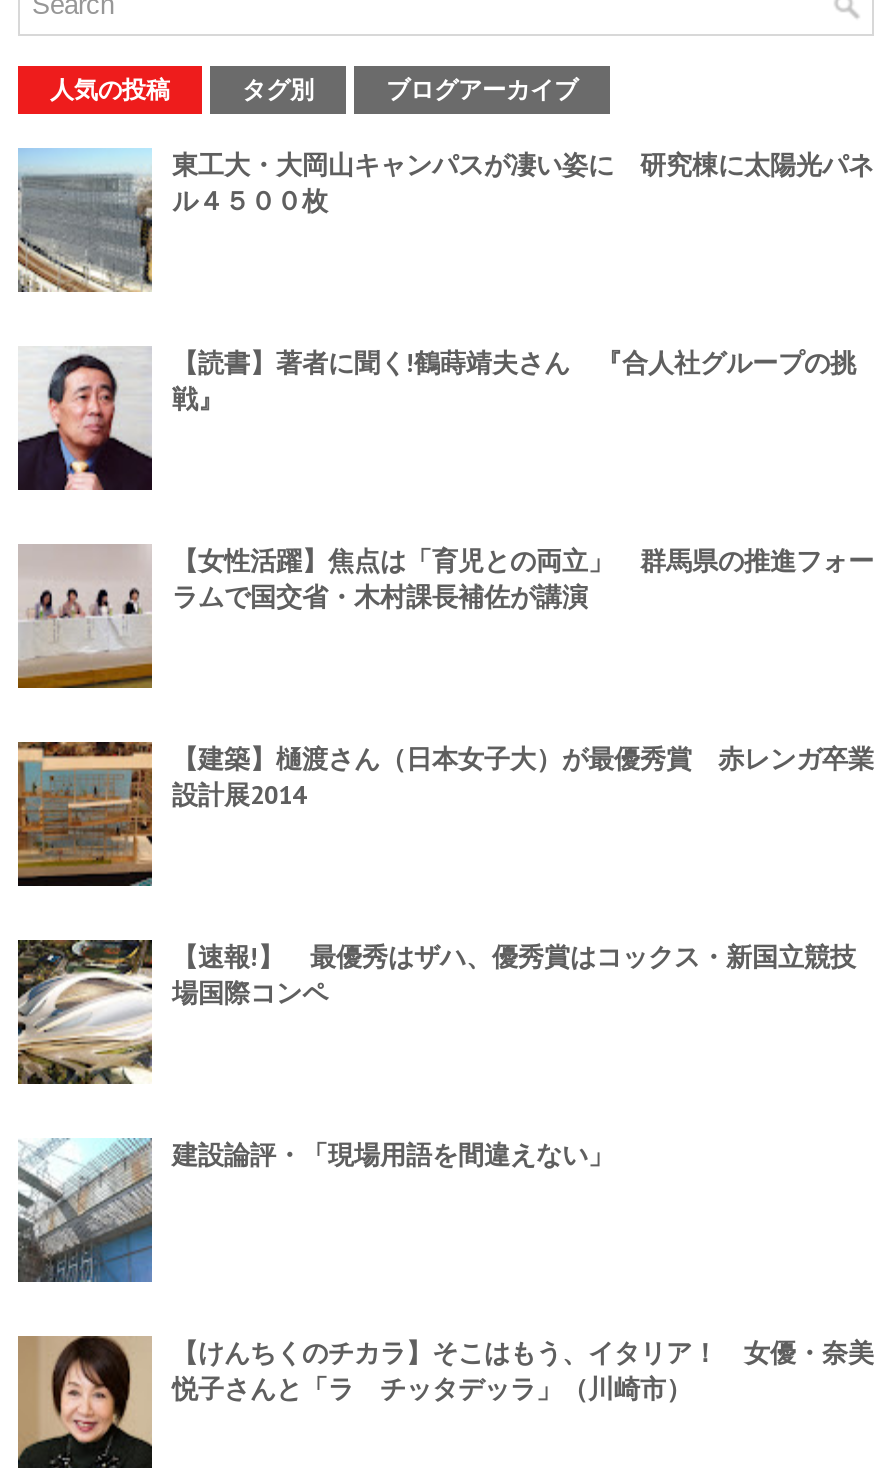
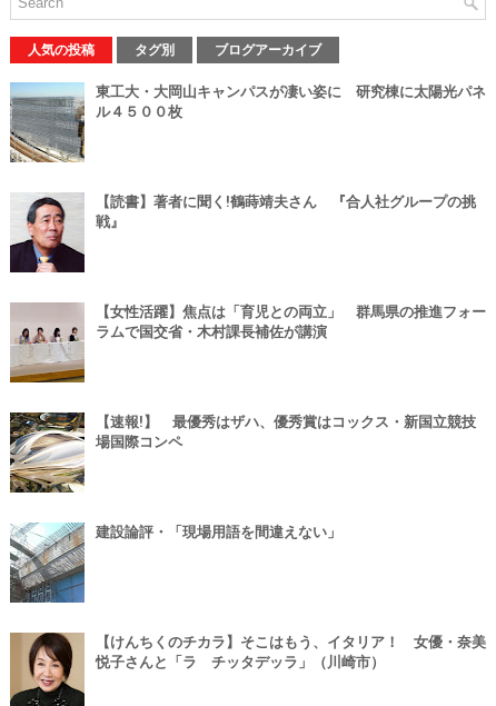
[18,741,874,886] [image] | 【建築】樋渡さん（日本女子大）が最優秀賞 赤レンガ卒業 | 設計展2014 -> none

